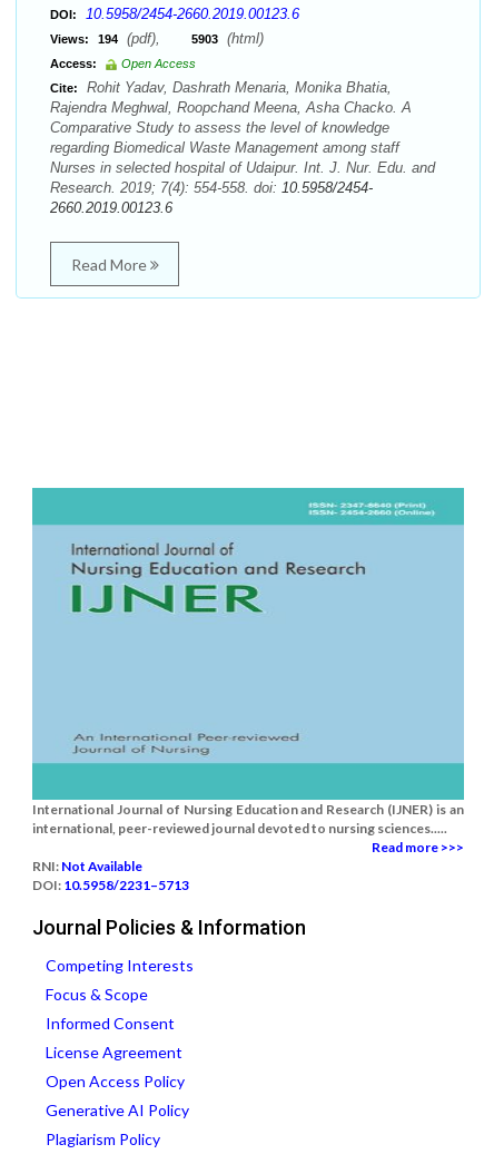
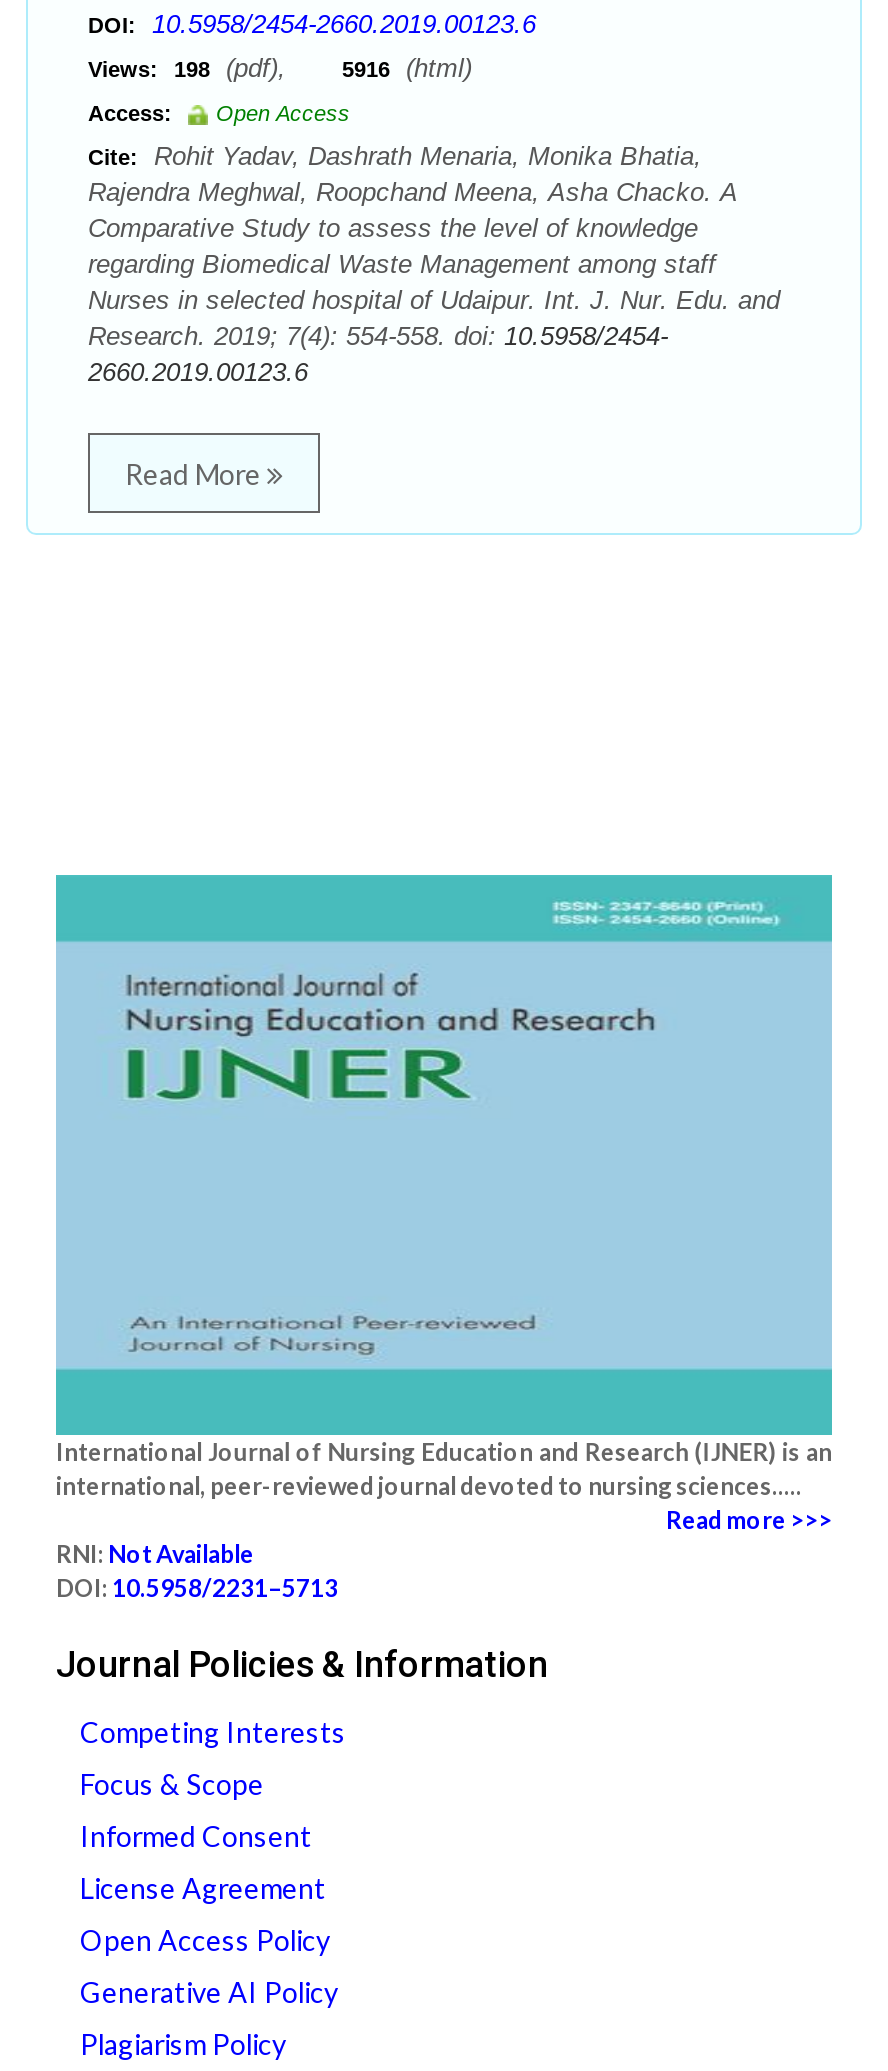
[50,30,264,47] Views: 194 (pdf), 5903 (html) -> [88,53,472,83] Views: 198 (pdf), 5916 (html)

